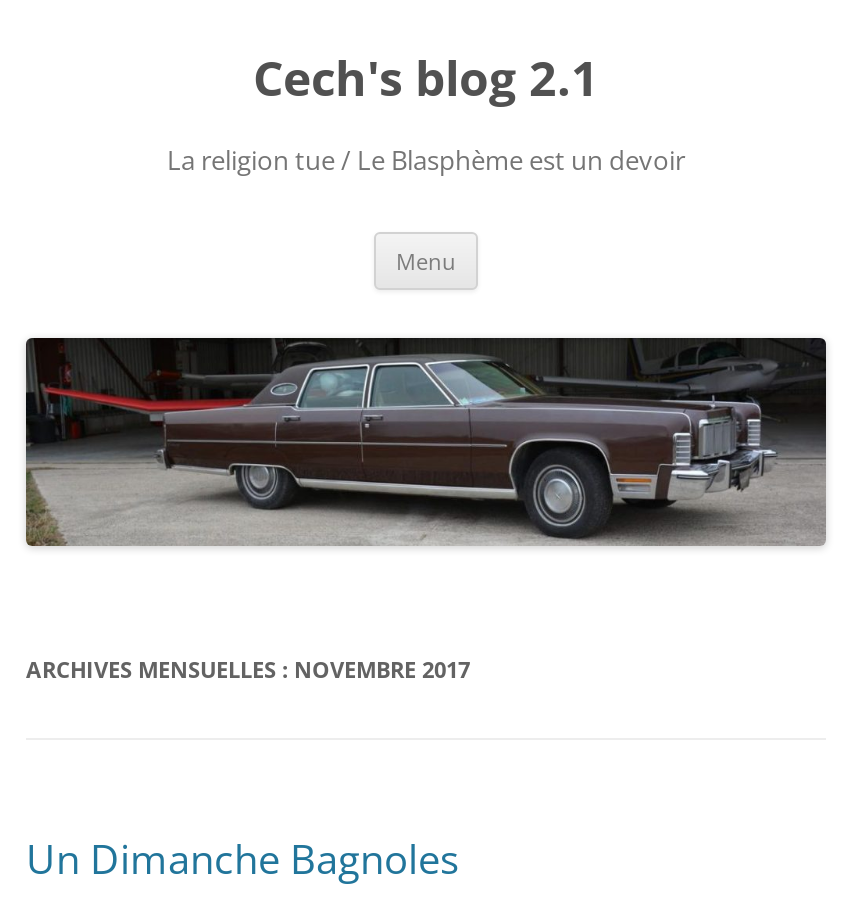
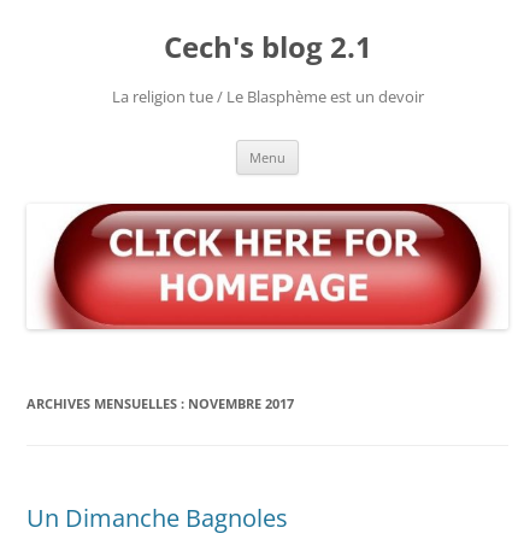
[24,336,828,548] [image] -> [27,203,508,329] [image]

